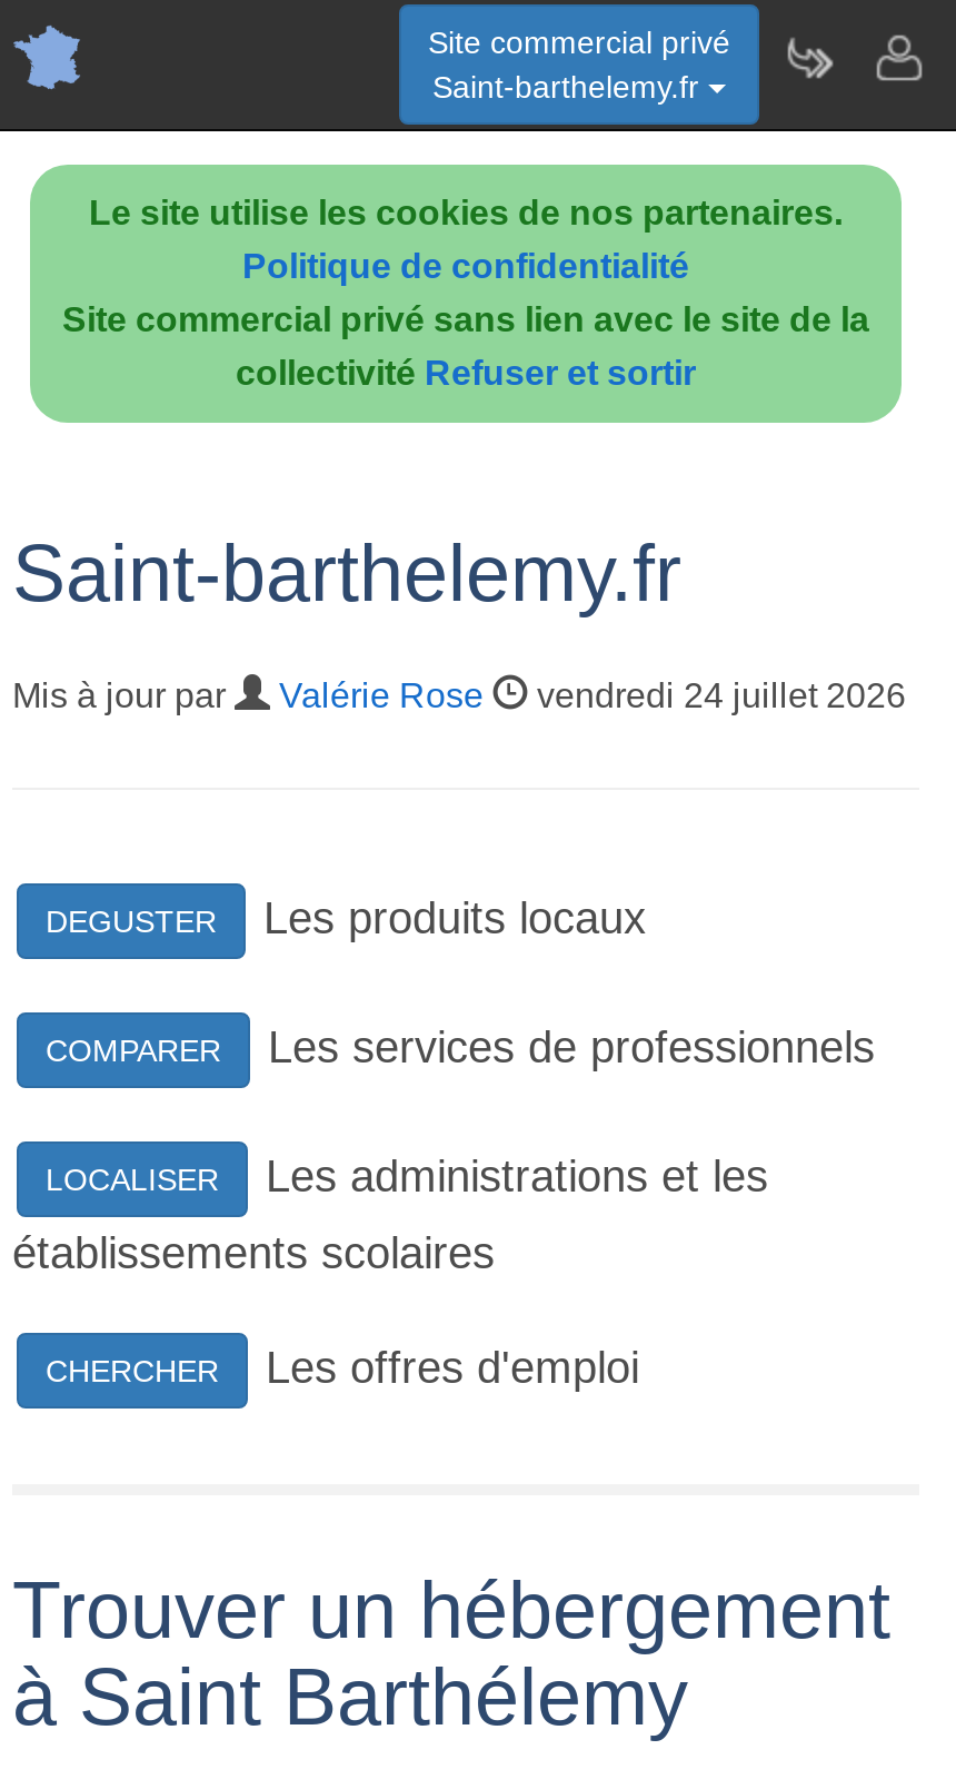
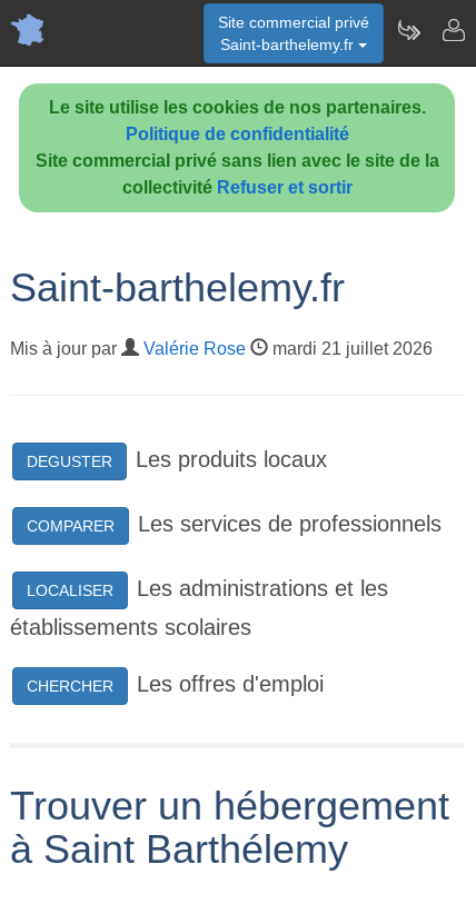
[528,676,906,714] vendredi 24 juillet 2026 -> [268,339,433,358] mardi 21 juillet 2026

